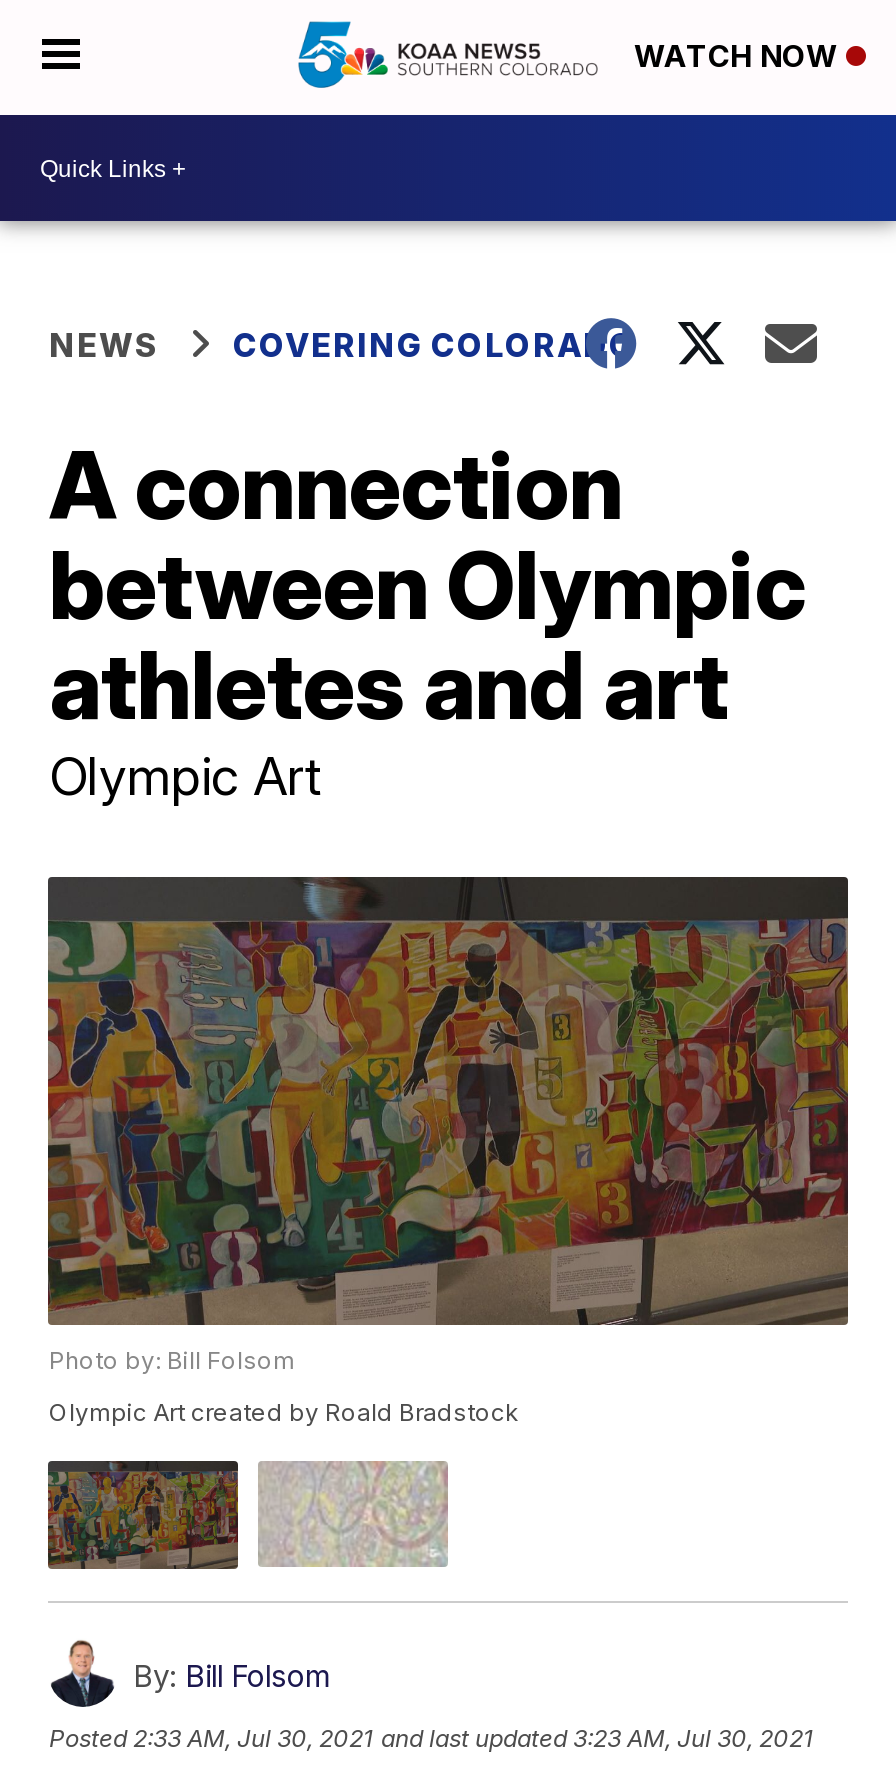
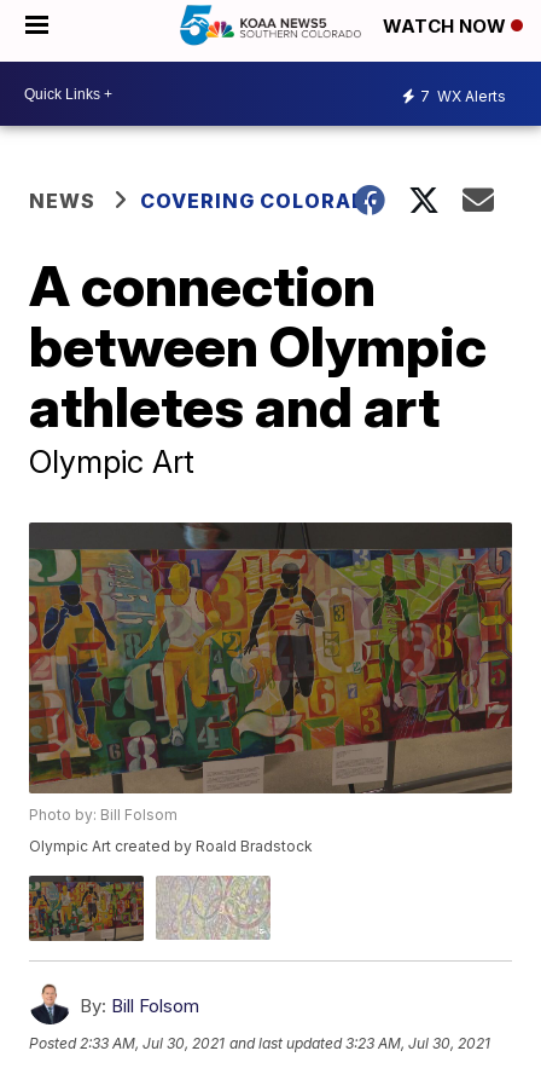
none -> [420,86,506,105] 7 WX Alerts

